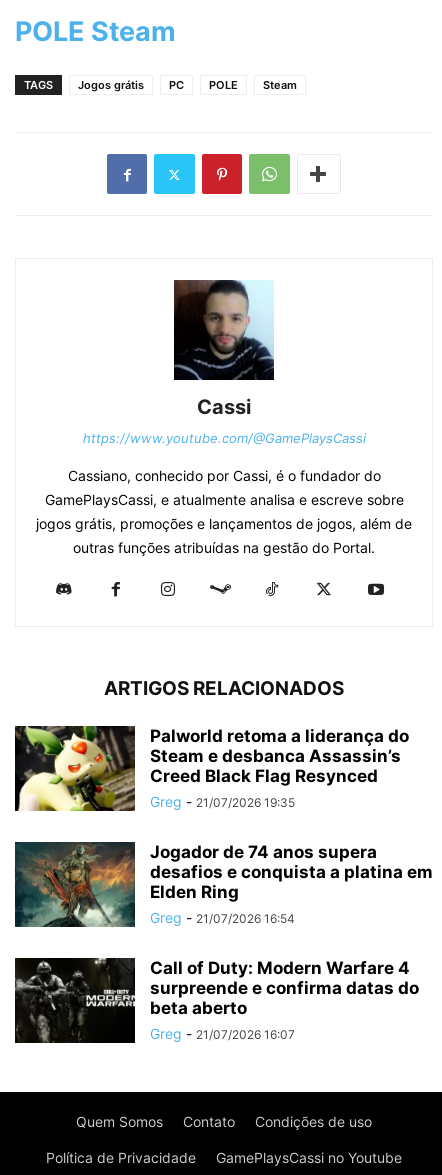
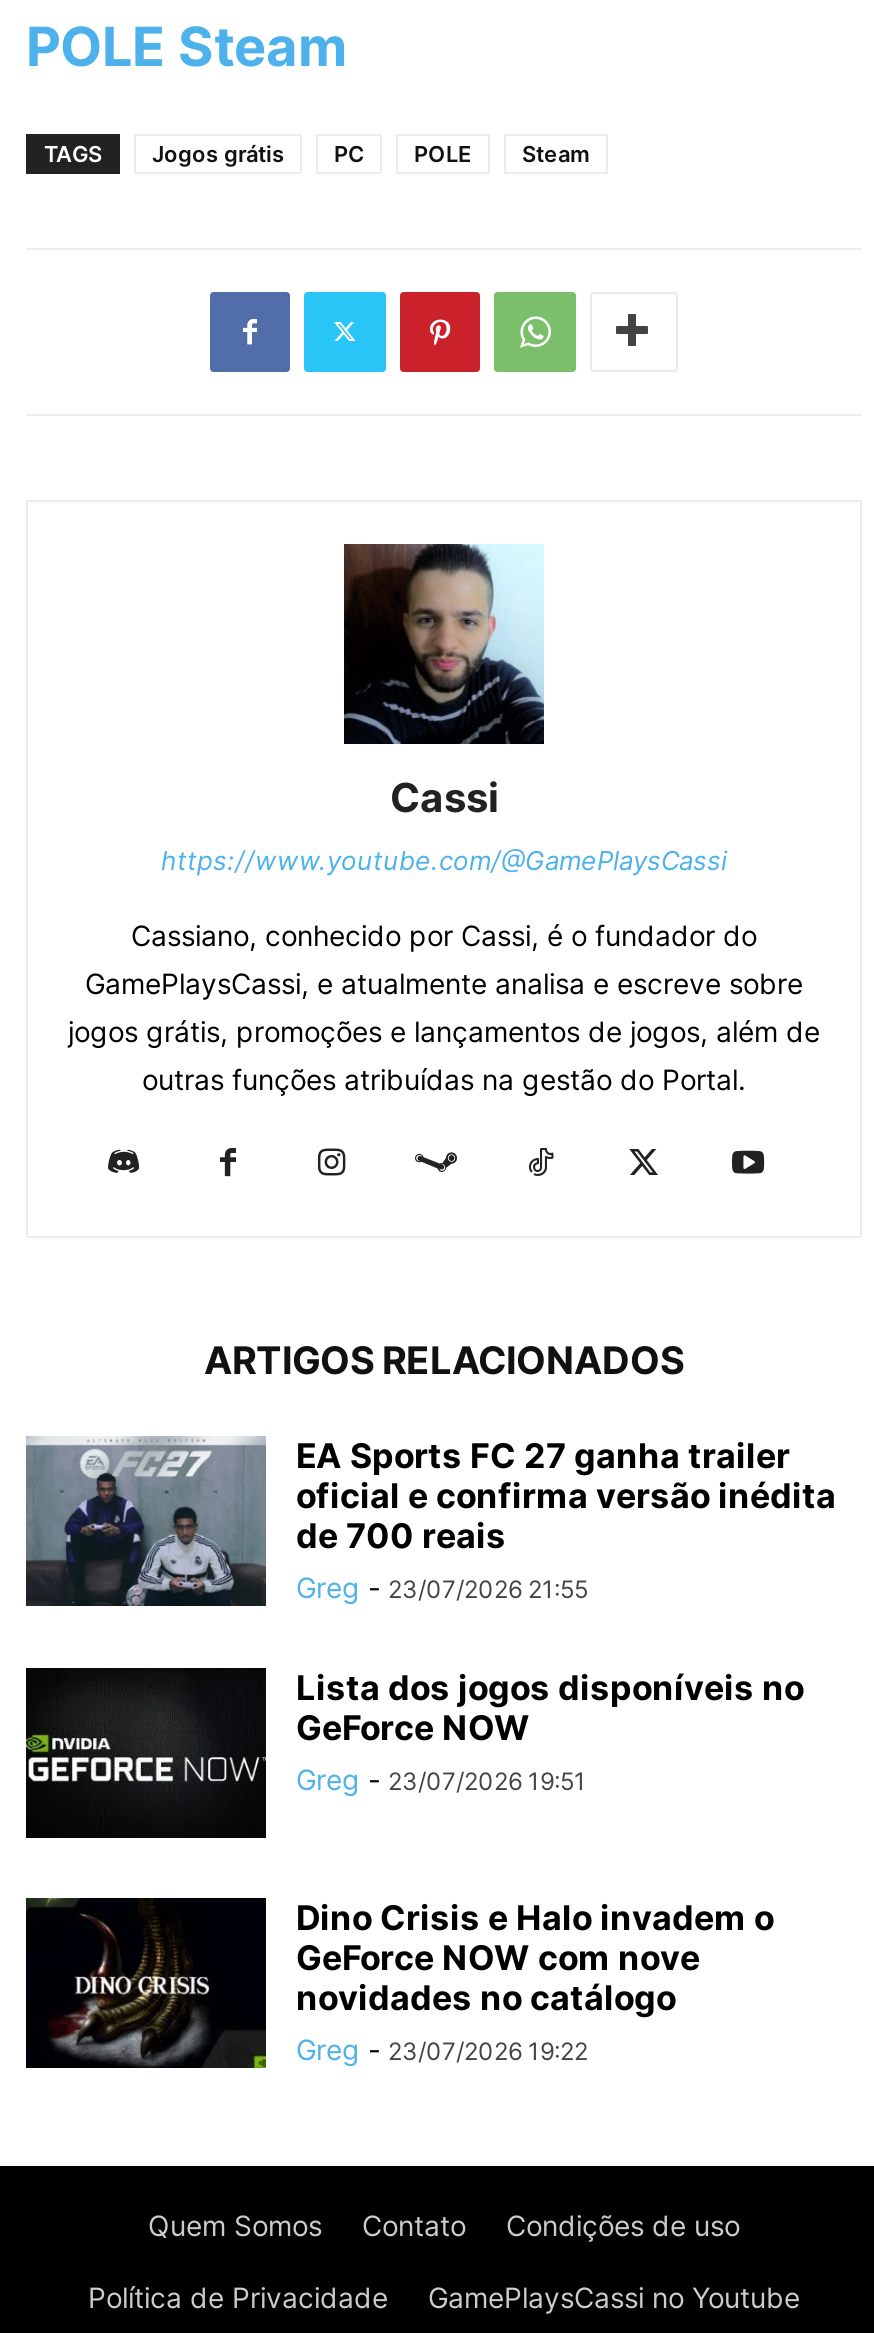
[14,725,409,812] [image] | Palworld retoma a liderança do | Steam e desbanca Assassin’s | Creed Black Flag Resynced | Greg - 21/07/2026 19:35 -> [24,1435,836,1609] [image] | EA Sports FC 27 ganha trailer | oficial e confirma versão inédita | de 700 reais | Greg - 23/07/2026 21:55
[15,842,433,928] [image] | Jogador de 74 anos supera | desafios e conquista a platina em | Elden Ring | Greg - 21/07/2026 16:54 -> [26,1667,804,1839] [image] | Lista dos jogos disponíveis no | GeForce NOW | Greg - 23/07/2026 19:51
[14,957,419,1044] [image] | Call of Duty: Modern Warfare 4 | surpreende e confirma datas do | beta aberto | Greg - 21/07/2026 16:07 -> [26,1895,774,2071] [image] | Dino Crisis e Halo invadem o | GeForce NOW com nove | novidades no catálogo | Greg - 23/07/2026 19:22

